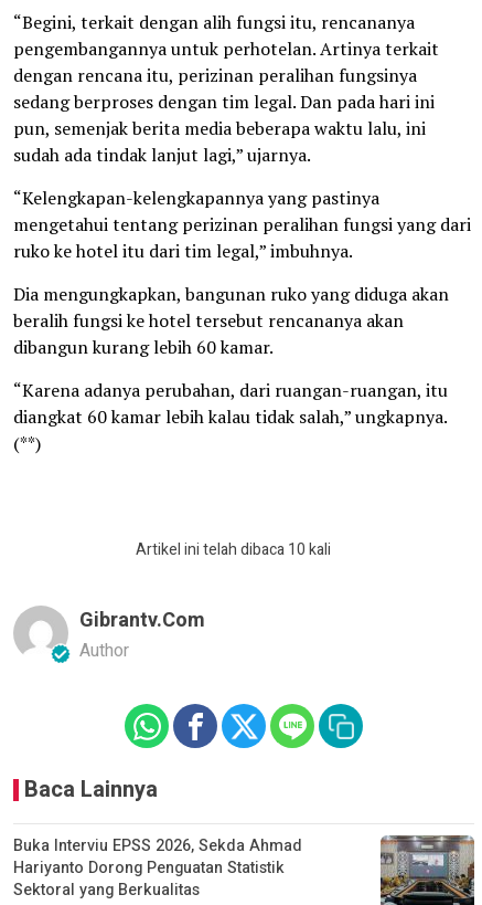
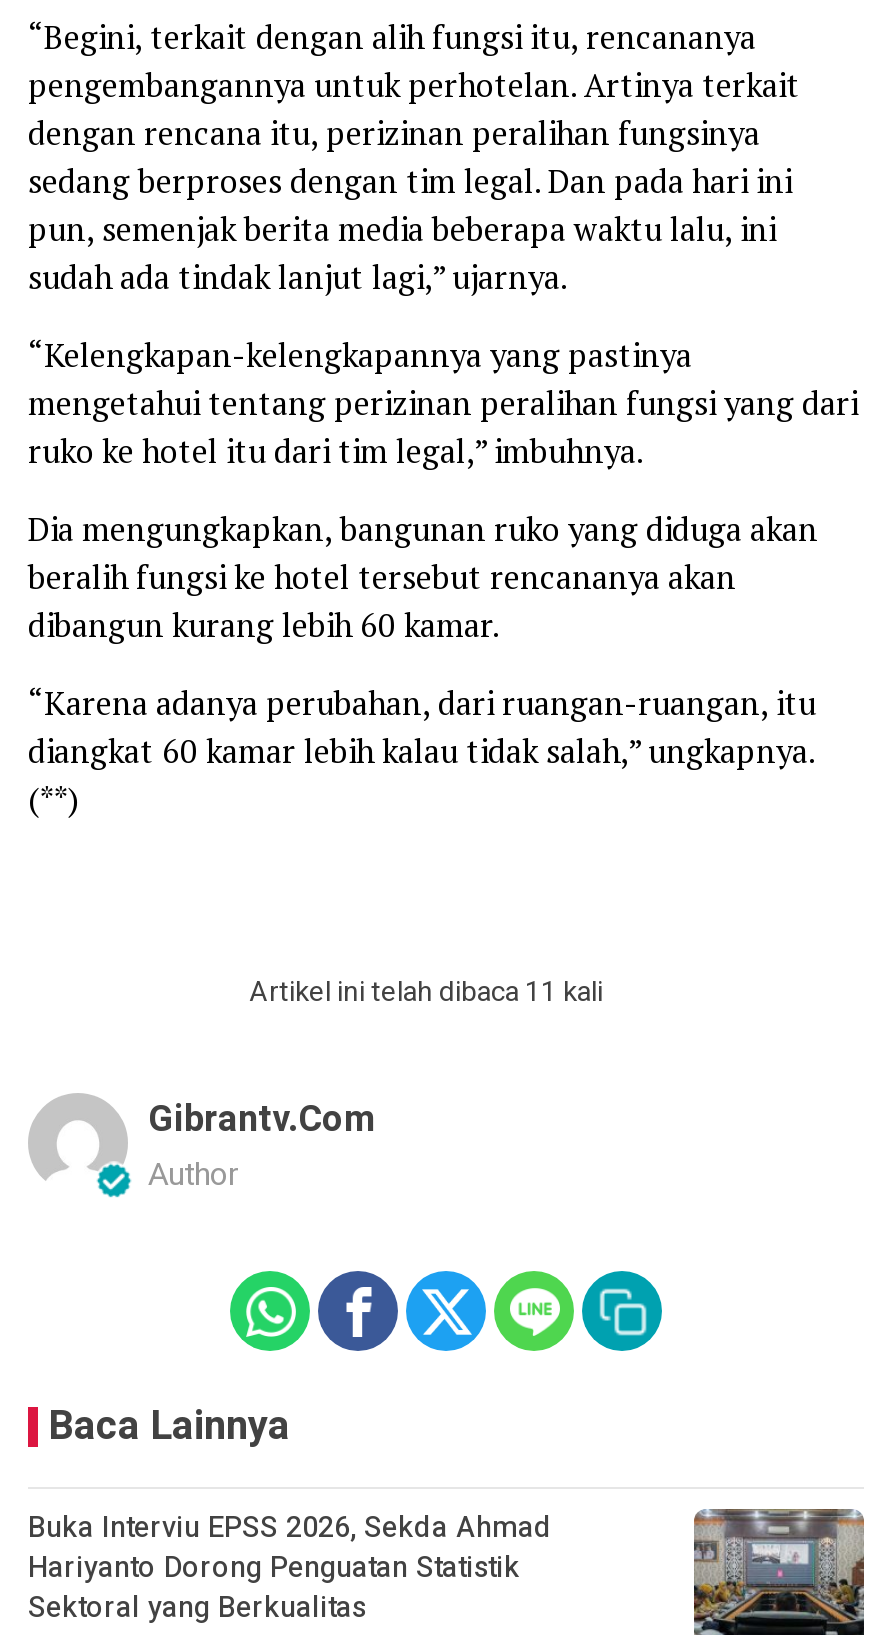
[135,538,330,561] Artikel ini telah dibaca 10 kali -> [249,971,603,1013] Artikel ini telah dibaca 11 kali

